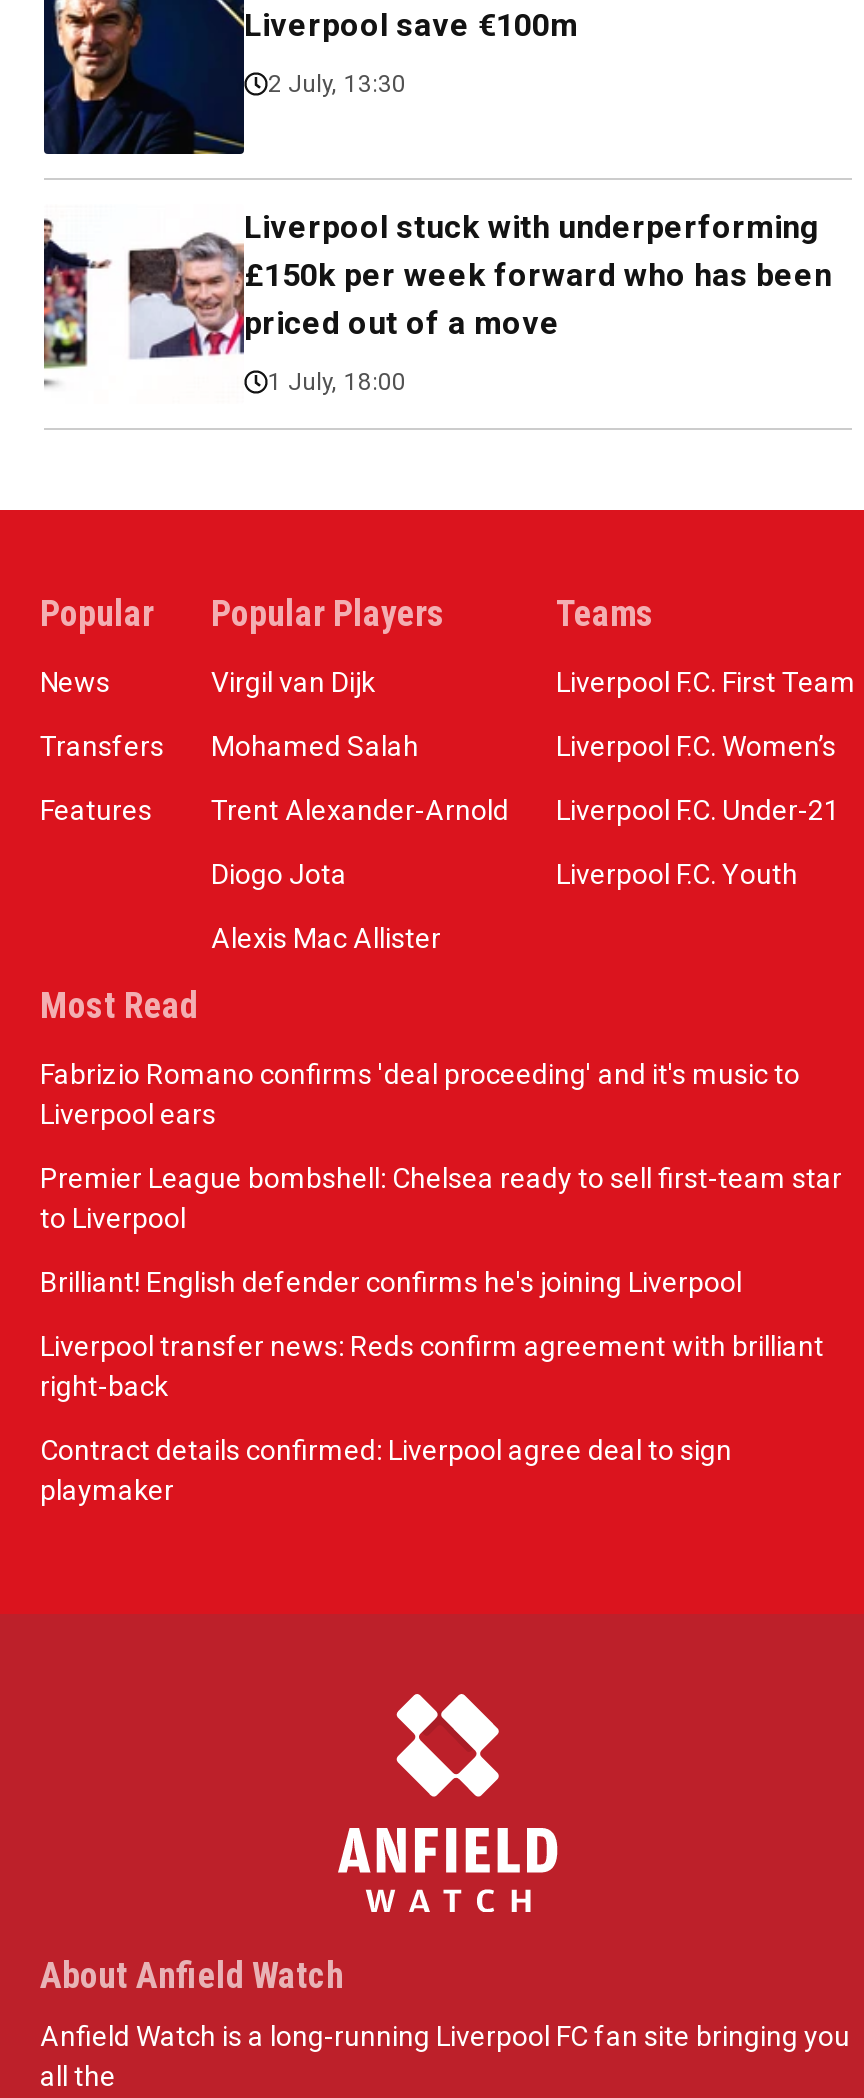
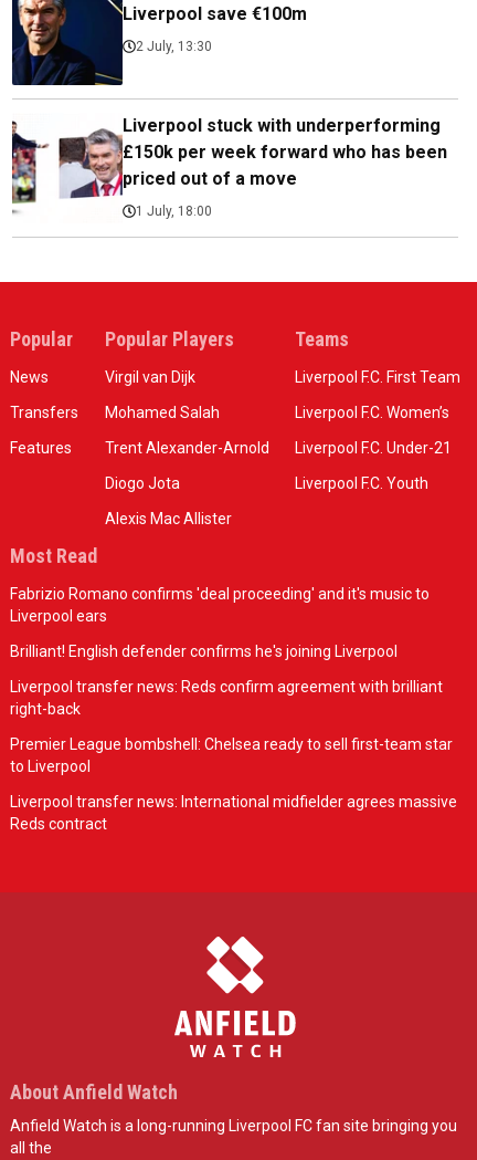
moved [40,1162,842,1234] -> [10,735,453,775]: Premier League bombshell: Chelsea ready to sell first-team star | to Liverpool
moved [40,1266,824,1402] -> [10,643,443,718]: Brilliant! English defender confirms he's joining Liverpool | Liverpool transfer news: Reds confirm agreement with brilliant | right-back
[40,1434,732,1506] Contract details confirmed: Liverpool agree deal to sign | playmaker -> [10,793,457,833] Liverpool transfer news: International midfielder agrees massive | Reds contract

